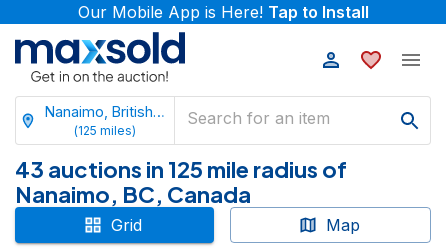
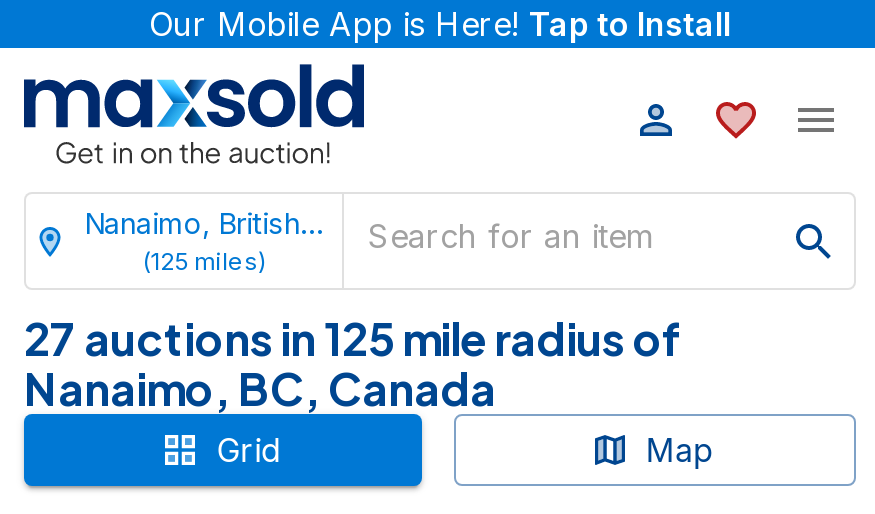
[15,155,347,183] 43 auctions in 125 mile radius of -> [24,310,682,366] 27 auctions in 125 mile radius of

